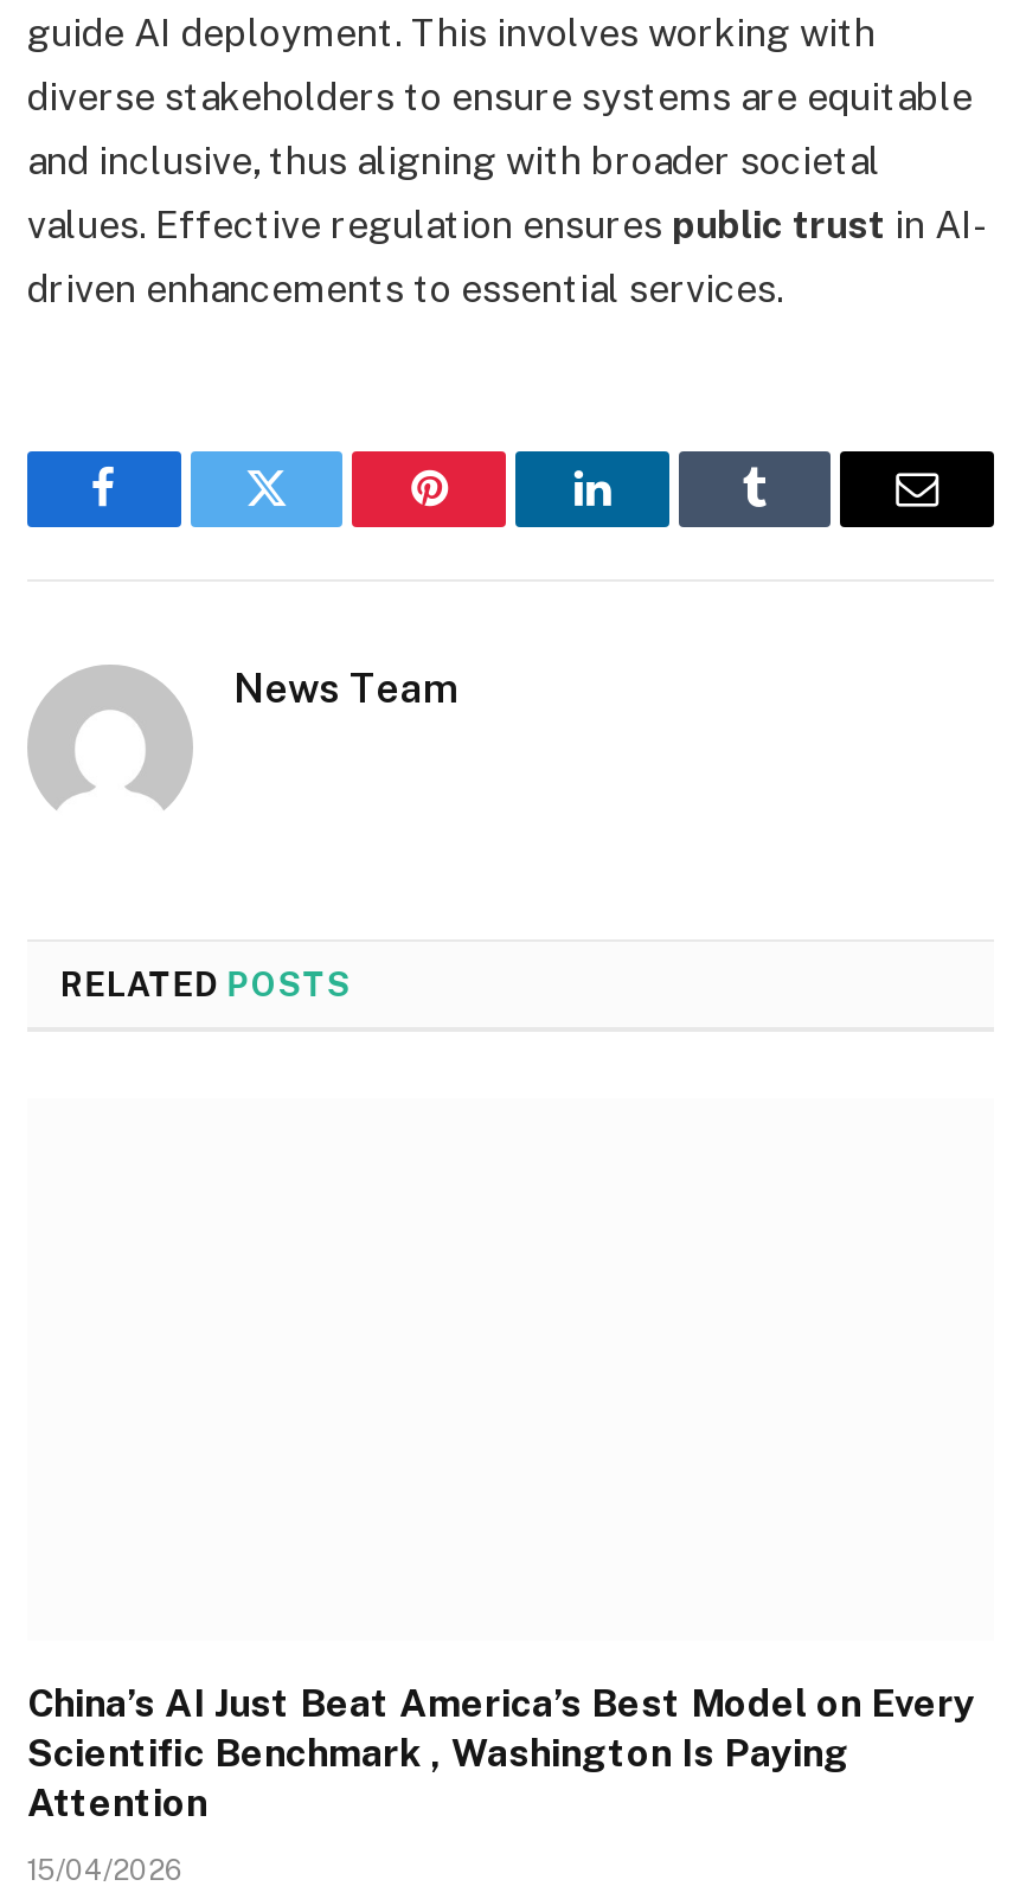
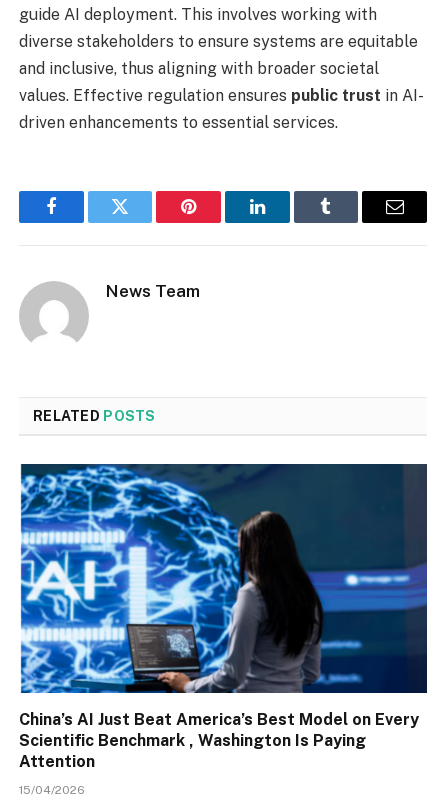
none -> [20,463,428,694] [image]

